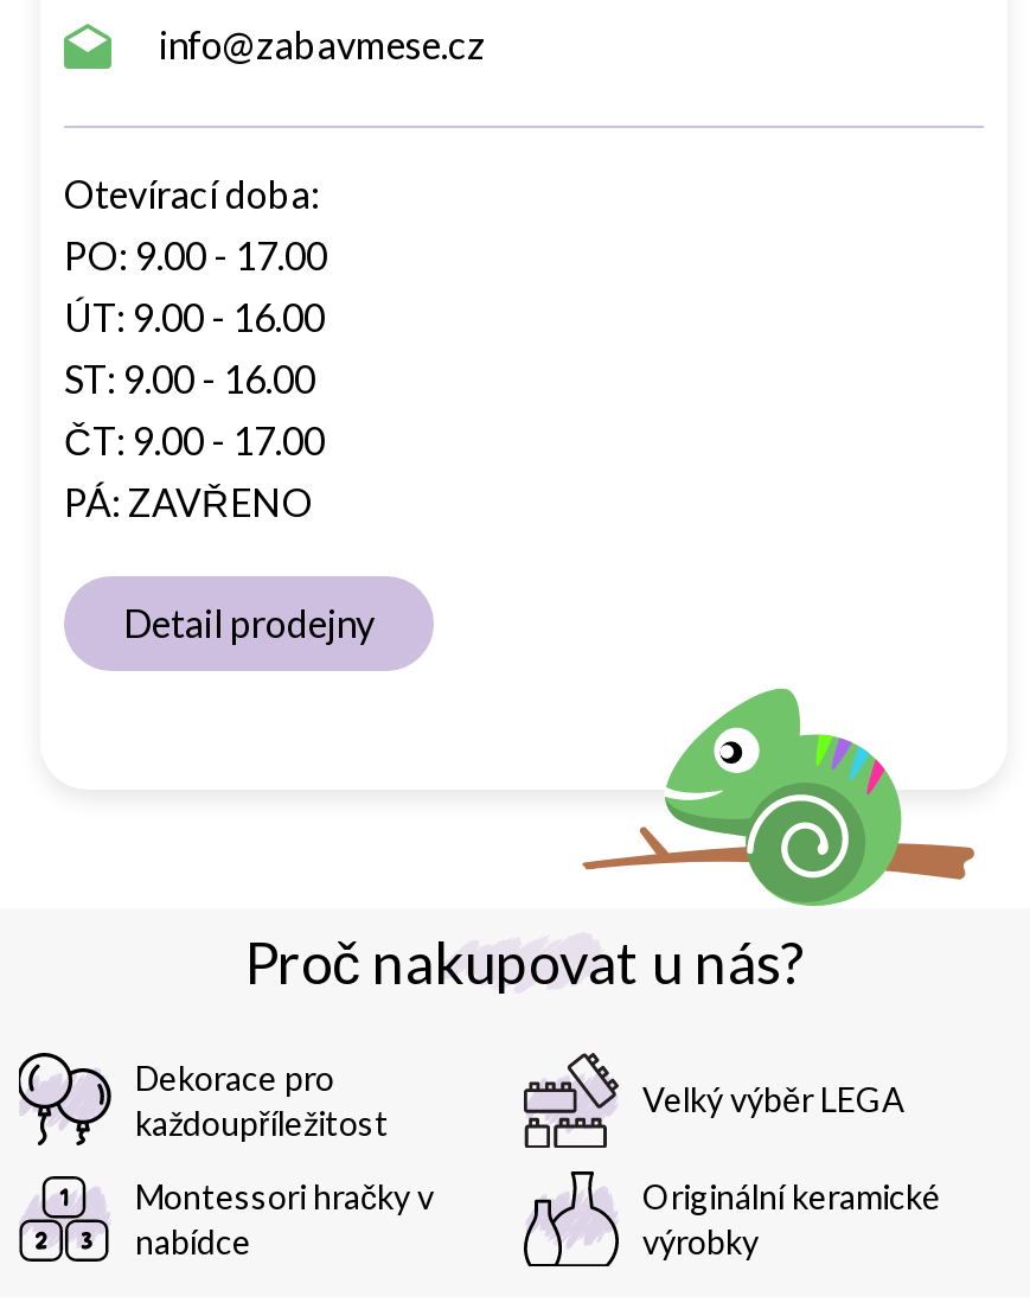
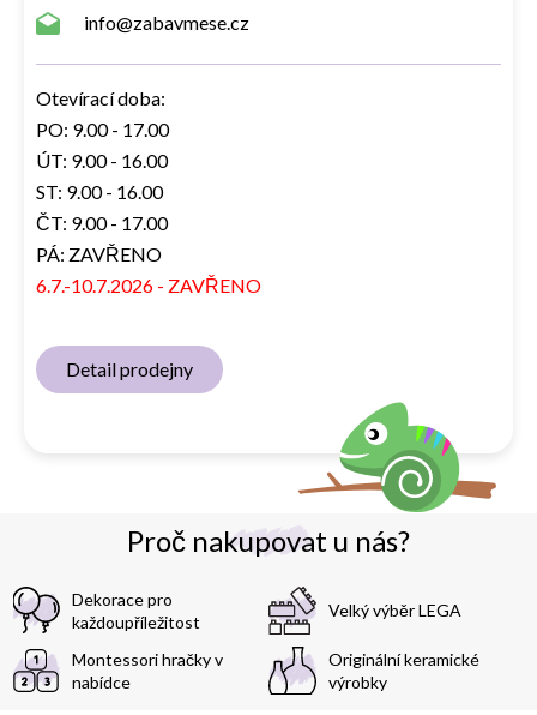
none -> [36,274,261,297] 6.7.-10.7.2026 - ZAVŘENO

